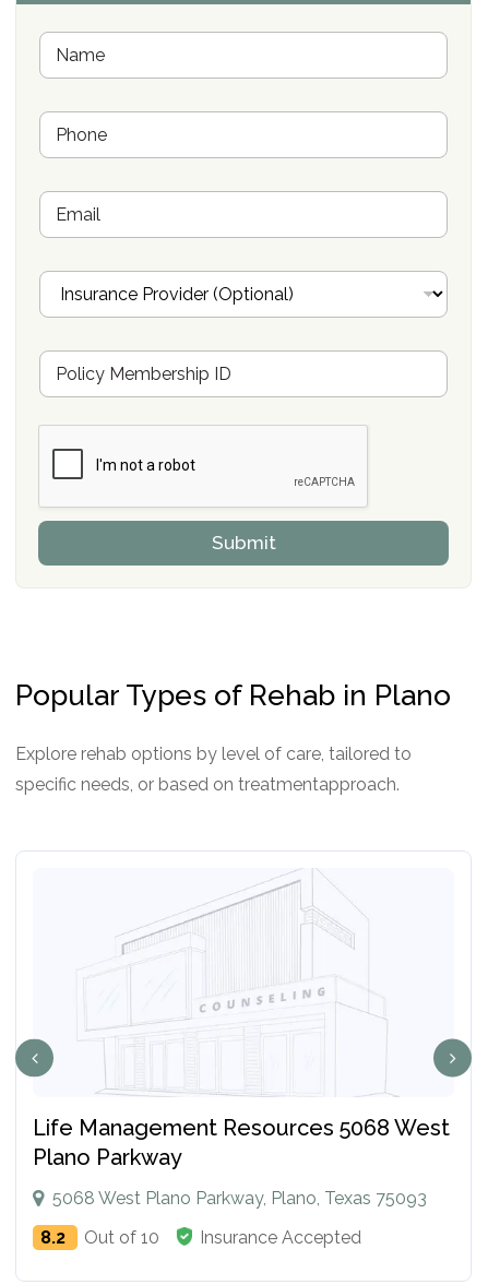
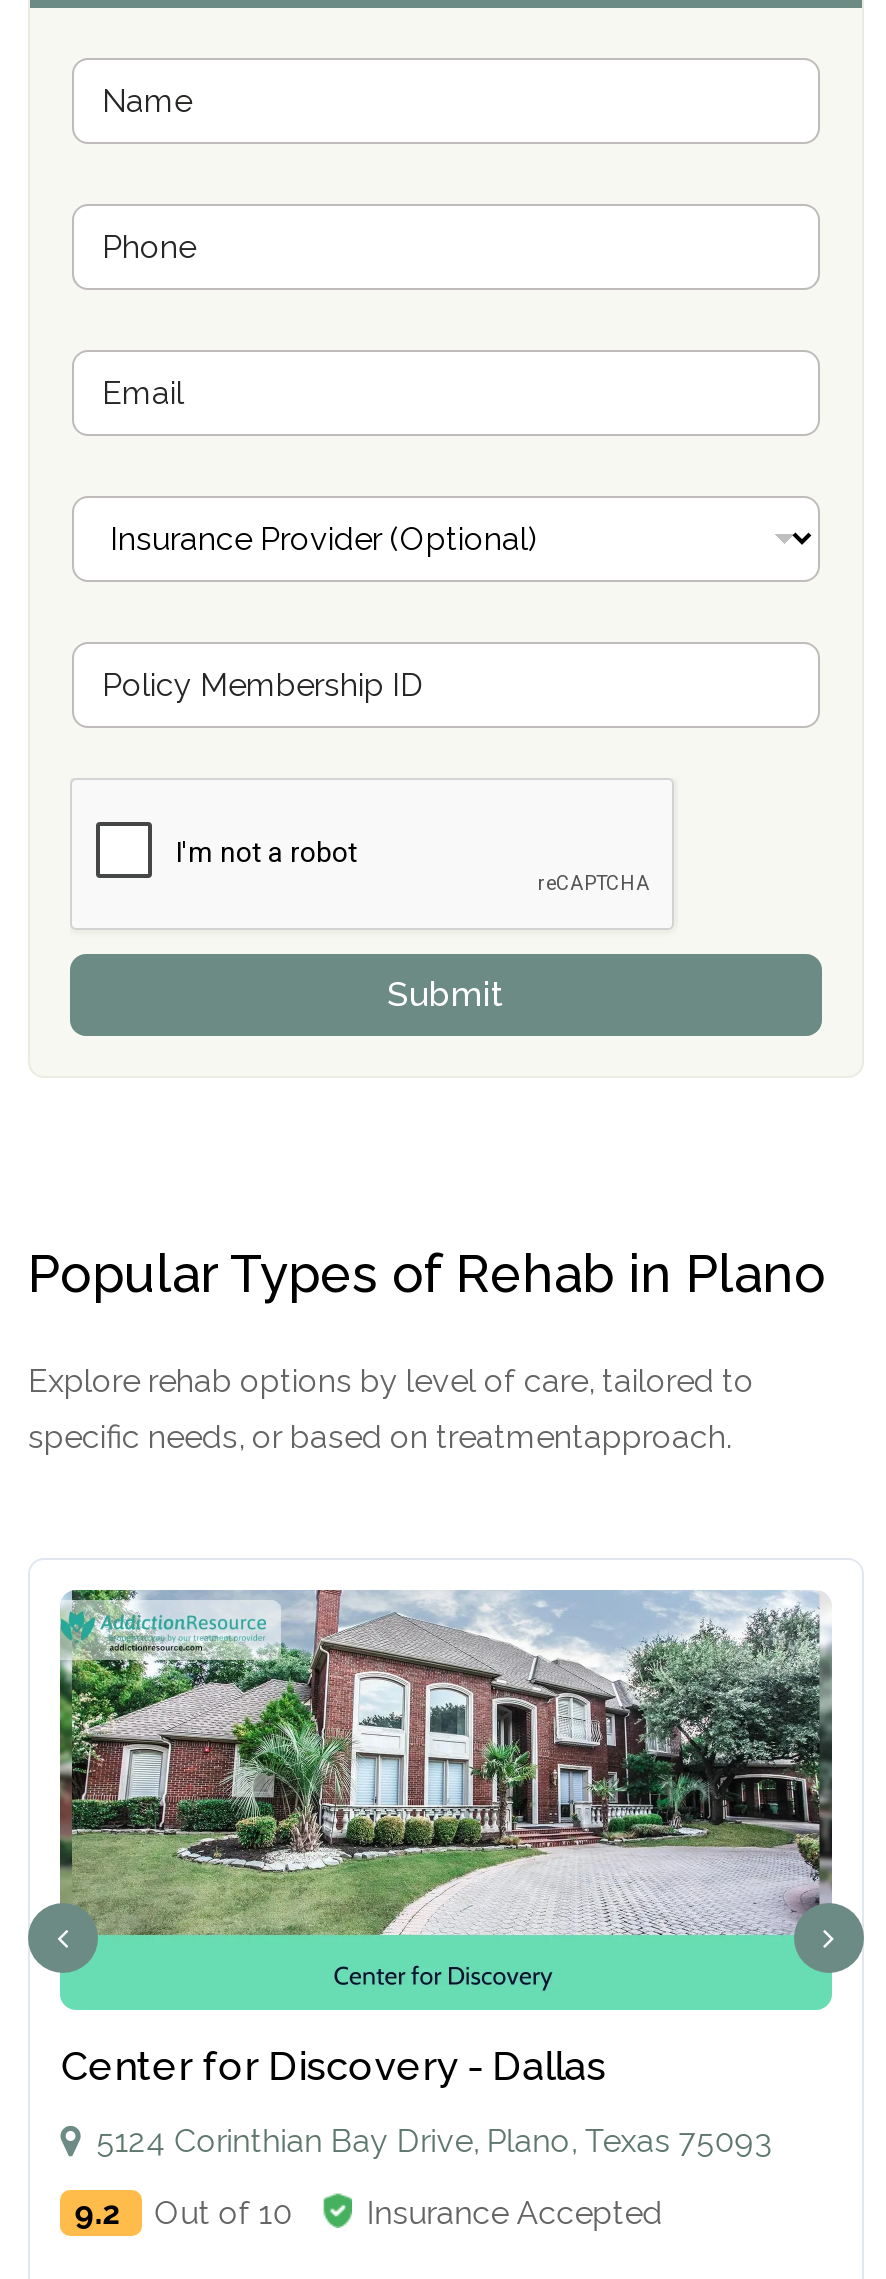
none -> [58,1588,834,1974] [image]
[33,1115,450,1170] Life Management Resources 5068 West | Plano Parkway -> [60,2042,606,2090] Center for Discovery - Dallas
[48,1188,427,1209] 5068 West Plano Parkway, Plano, Texas 75093 -> [88,2122,772,2160] 5124 Corinthian Bay Drive, Plano, Texas 75093
[41,1227,362,1248] 8.2 Out of 10 Insurance Accepted -> [74,2194,662,2232] 9.2 Out of 10 Insurance Accepted

